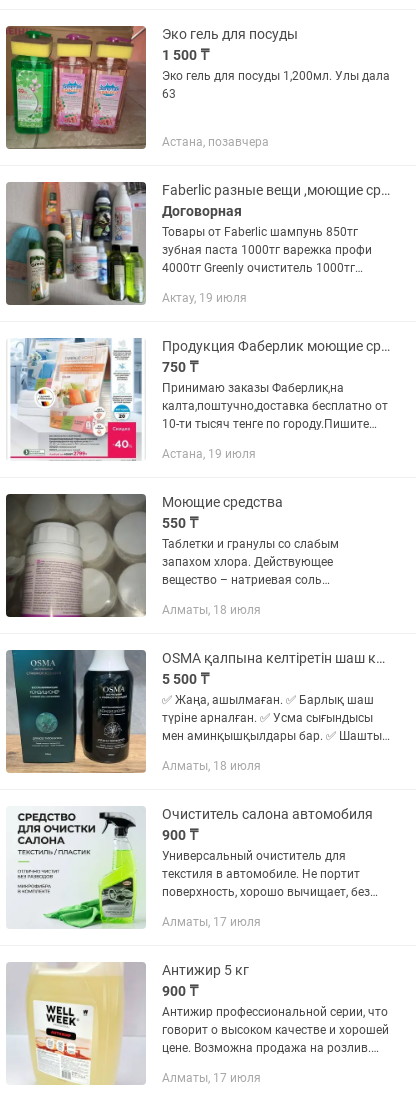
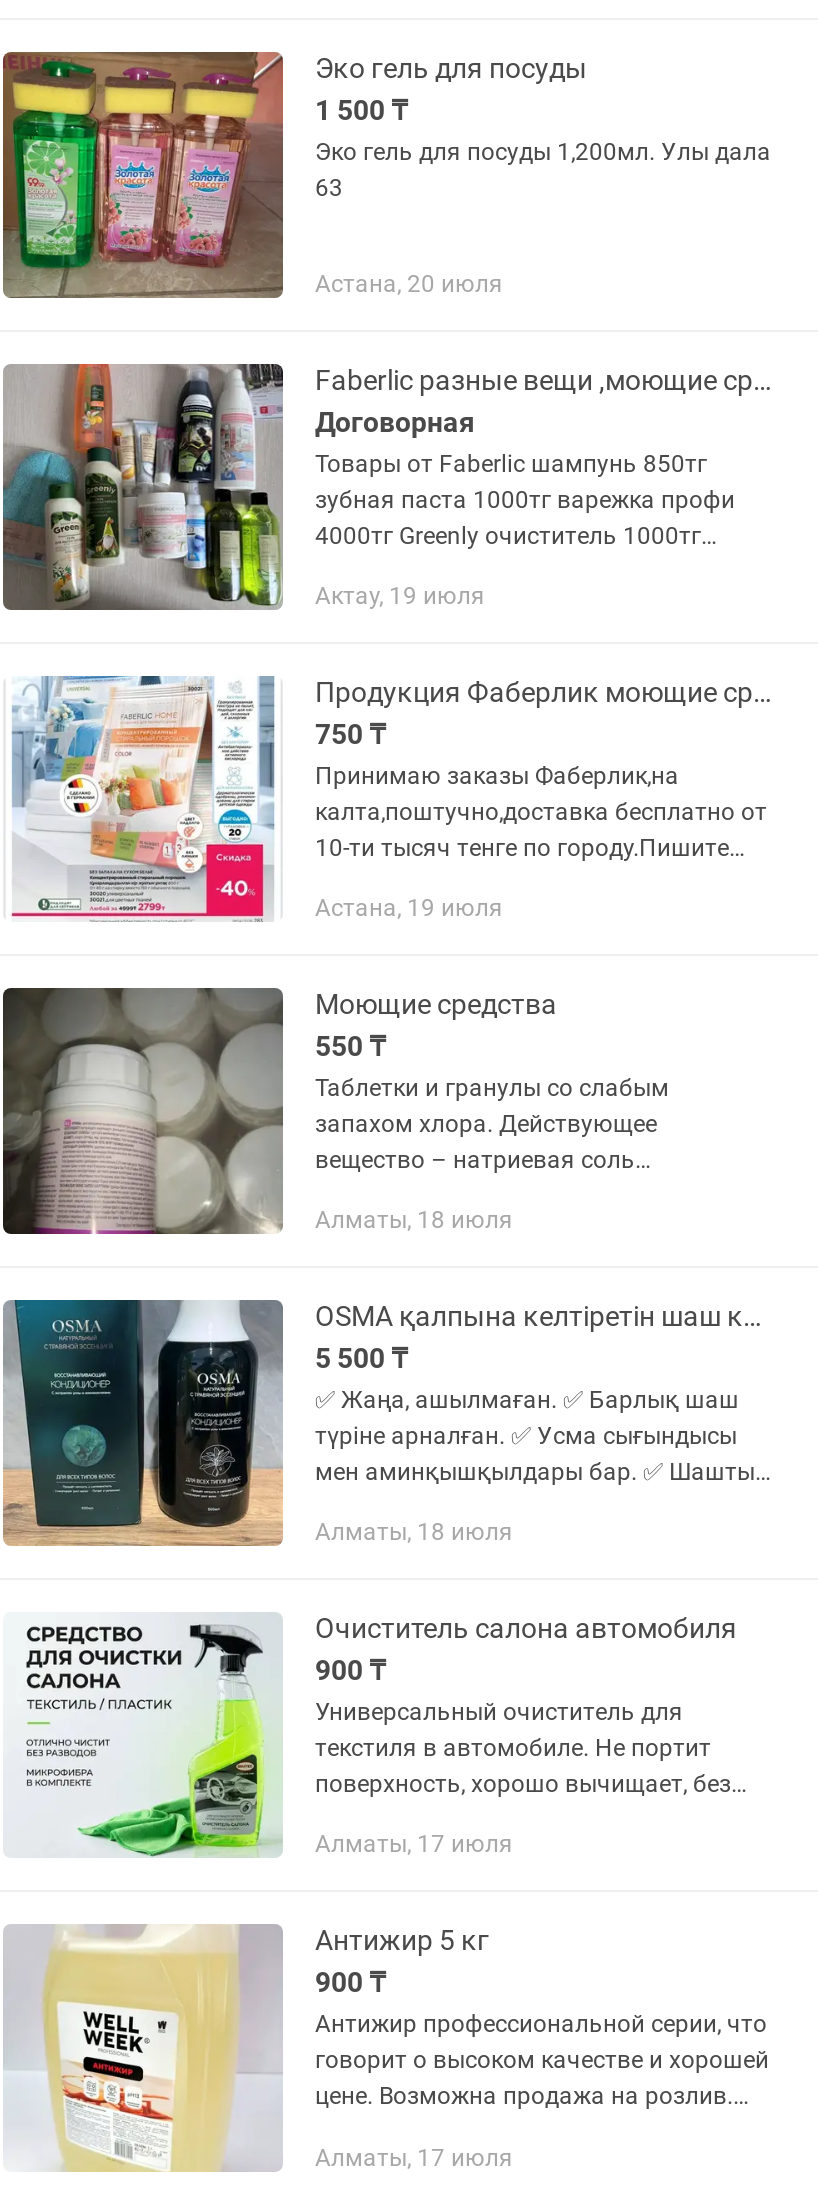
[162,135,269,149] Астана, позавчера -> [315,270,503,298] Астана, 20 июля

